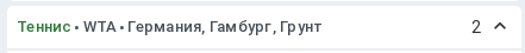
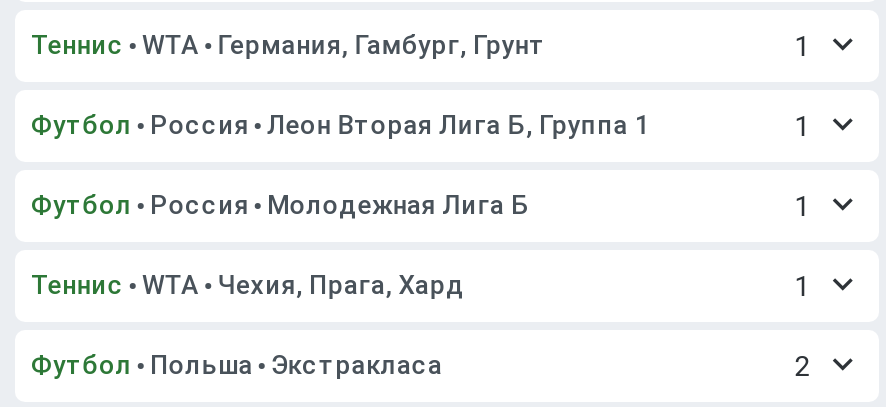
none -> [31,30,811,380] 1 | Футбол Россия Леон Вторая Лига Б, Группа 1 | 1 | Футбол Россия Молодежная Лига Б | 1 | Теннис WTA Чехия, Прага, Хард | 1 | Футбол Польша Экстракласа

